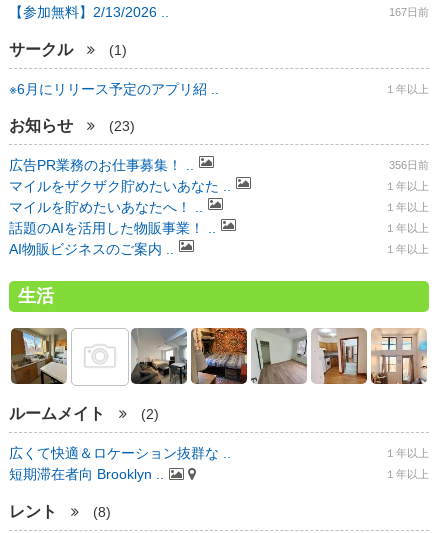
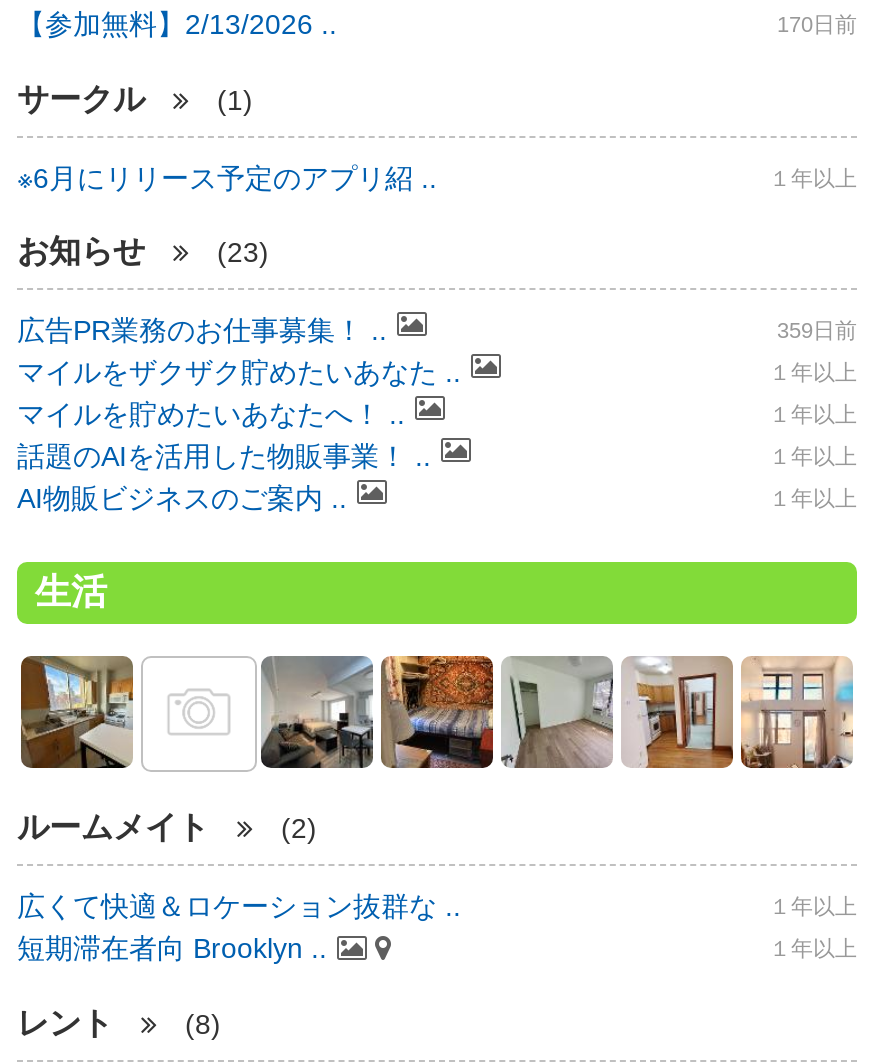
[389,6,429,18] 167日前 -> [777,12,857,36] 170日前
[389,159,429,171] 356日前 -> [777,318,857,342] 359日前

